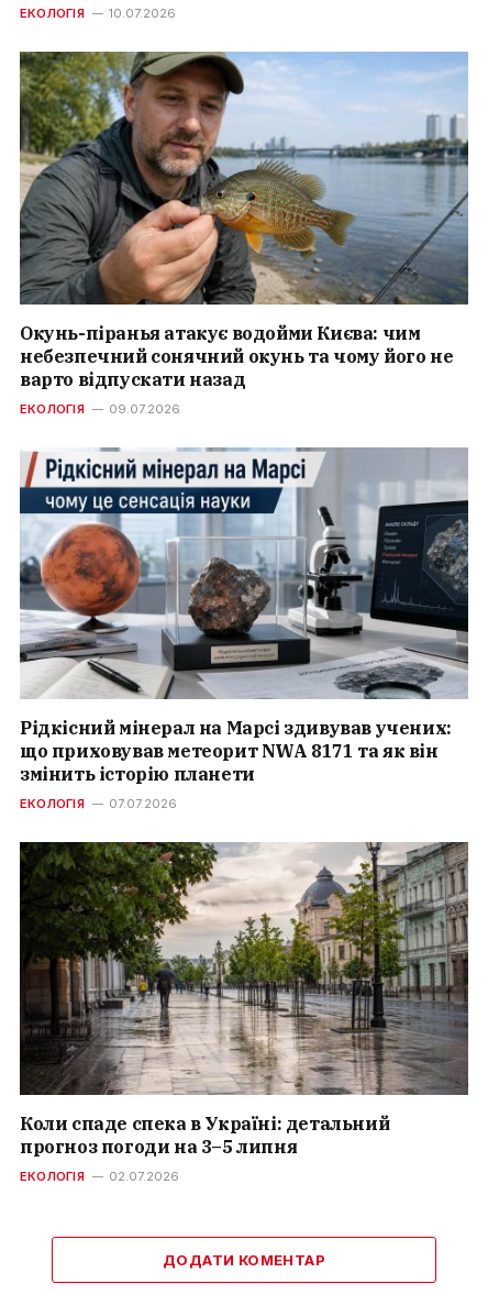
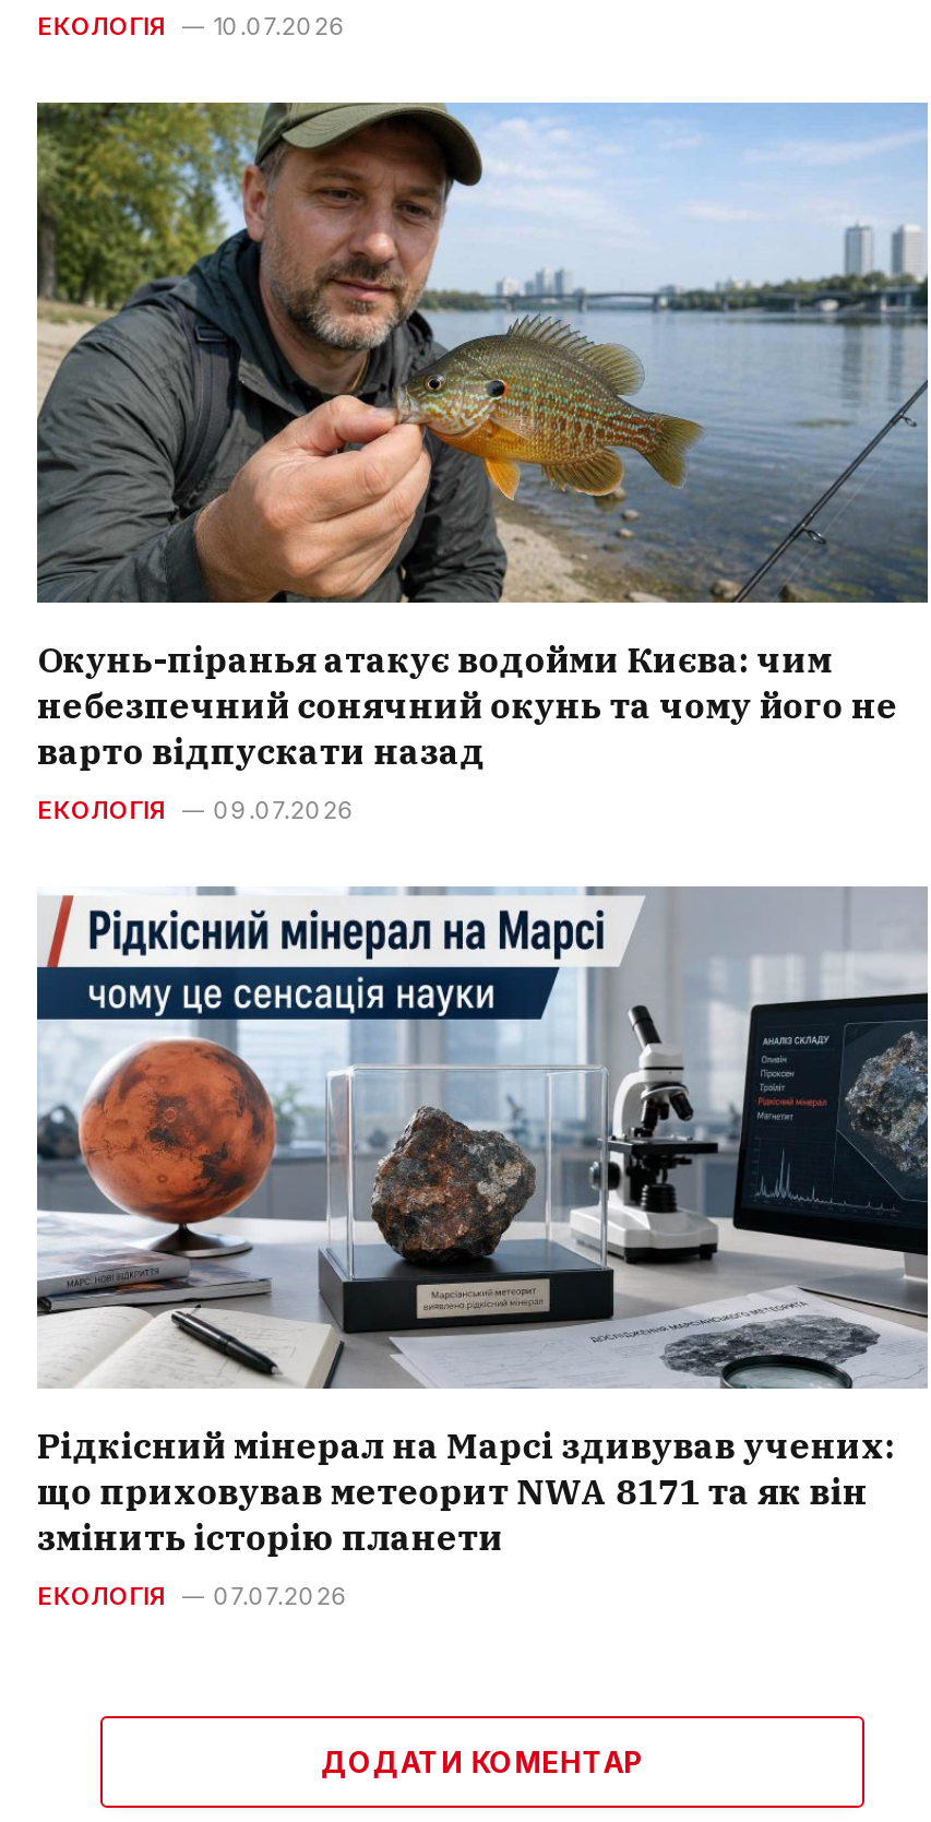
[19,841,469,1183] [image] | Коли спаде спека в Україні: детальний | прогноз погоди на 3–5 липня | ЕКОЛОГІЯ | 02.07.2026 -> none

